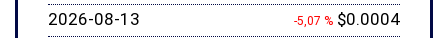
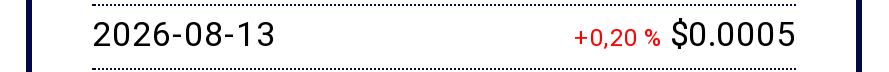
[294,9,400,29] -5,07 % $0.0004 -> [574,14,796,54] +0,20 % $0.0005

